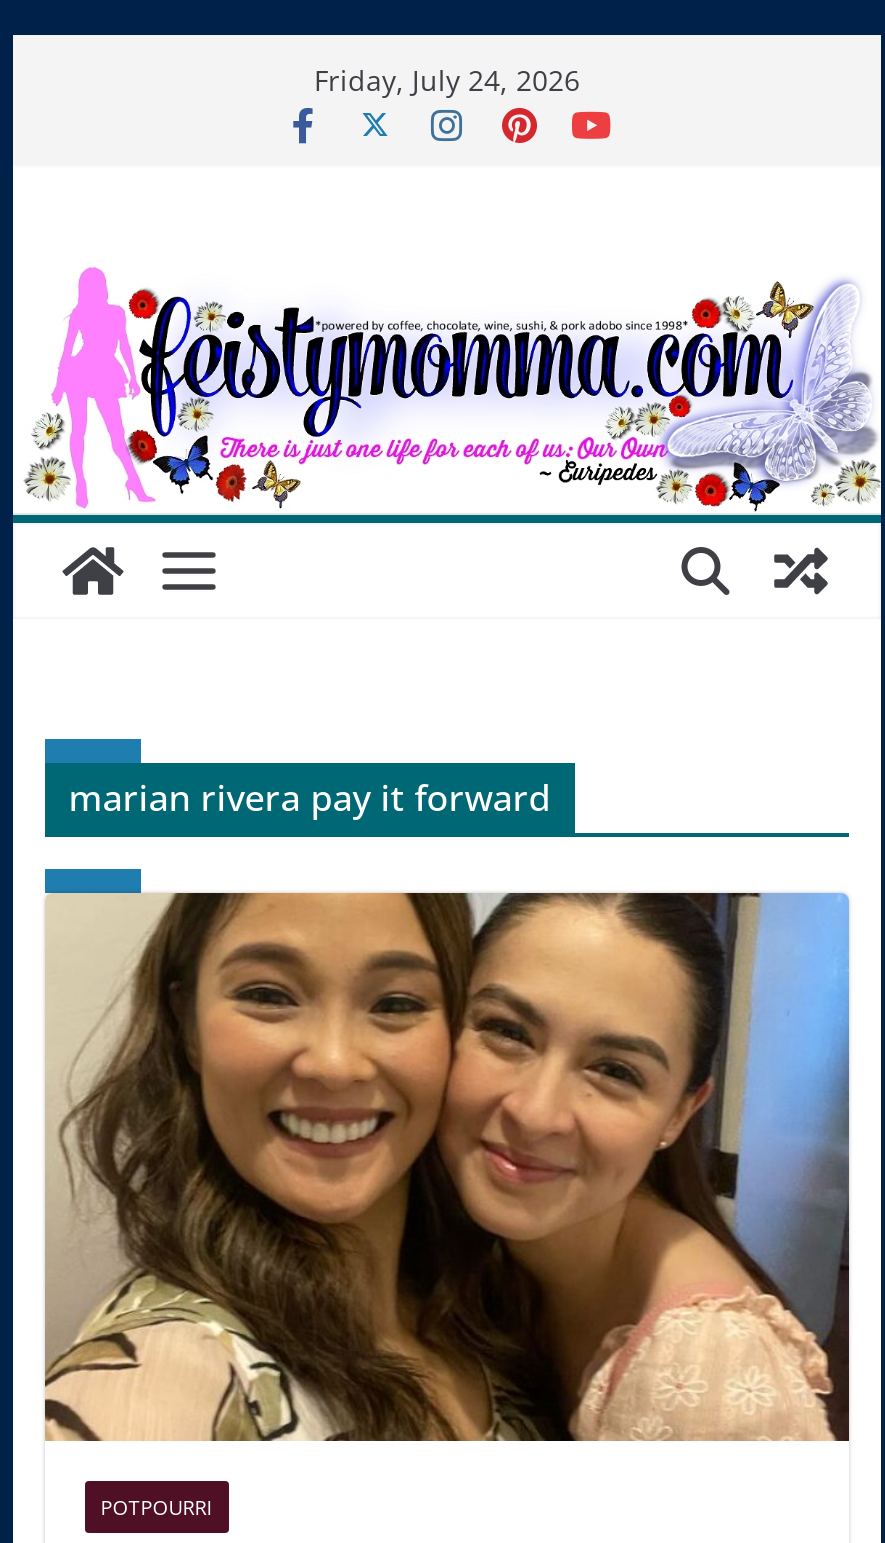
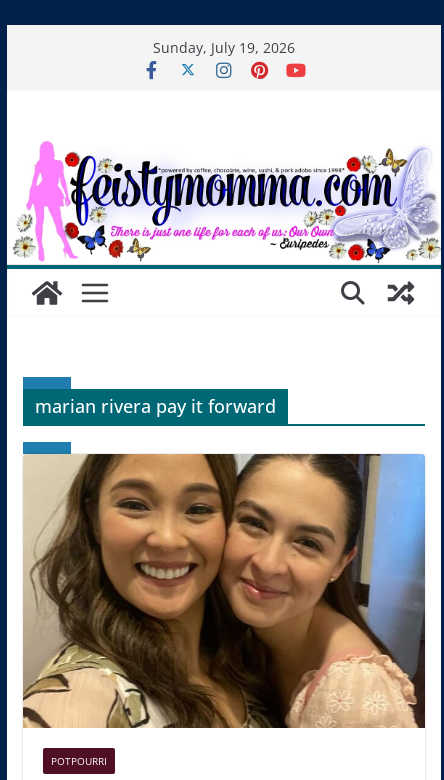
[314,61,580,99] Friday, July 24, 2026 -> [153,38,295,57] Sunday, July 19, 2026

